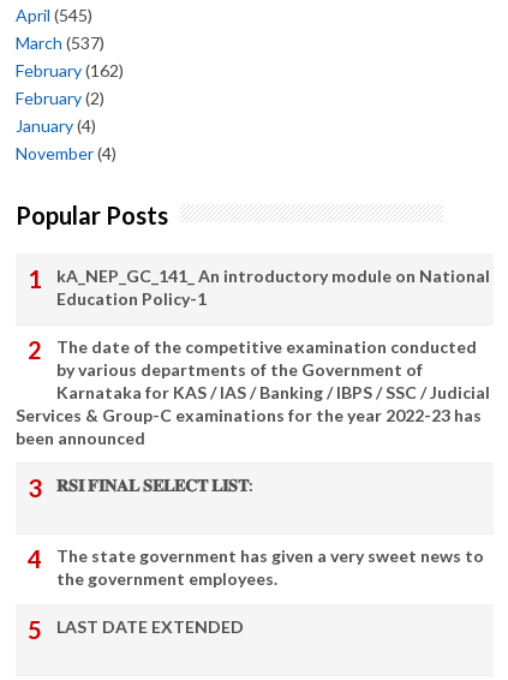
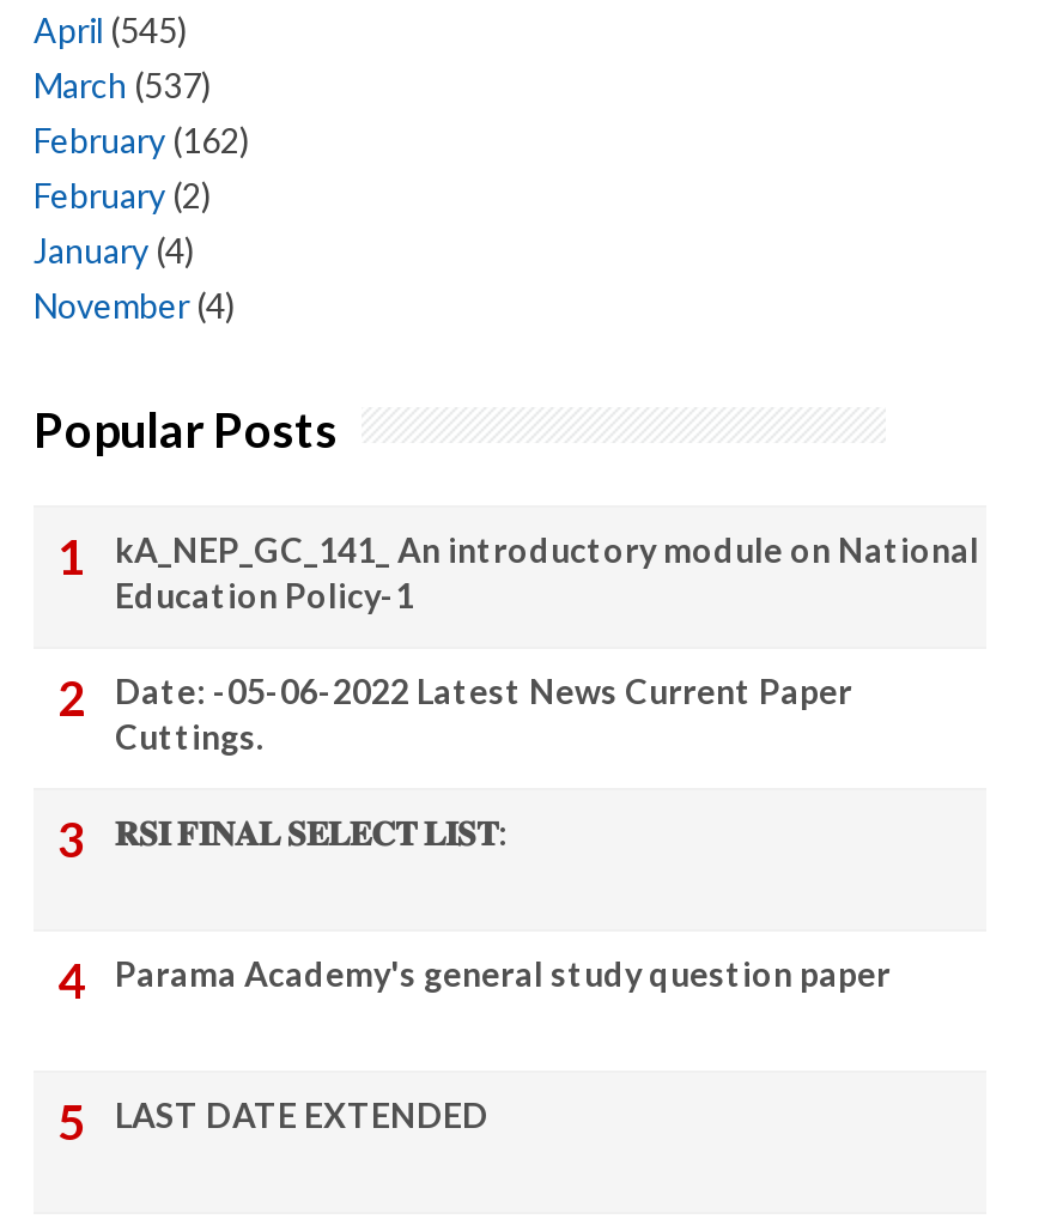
[16,336,490,448] The date of the competitive examination conducted | by various departments of the Government of | Karnataka for KAS / IAS / Banking / IBPS / SSC / Judicial | Services & Group-C examinations for the year 2022-23 has | been announced -> [115,670,852,756] Date: -05-06-2022 Latest News Current Paper | Cuttings.
[56,545,484,588] The state government has given a very sweet news to | the government employees. -> [115,952,891,993] Parama Academy's general study question paper

